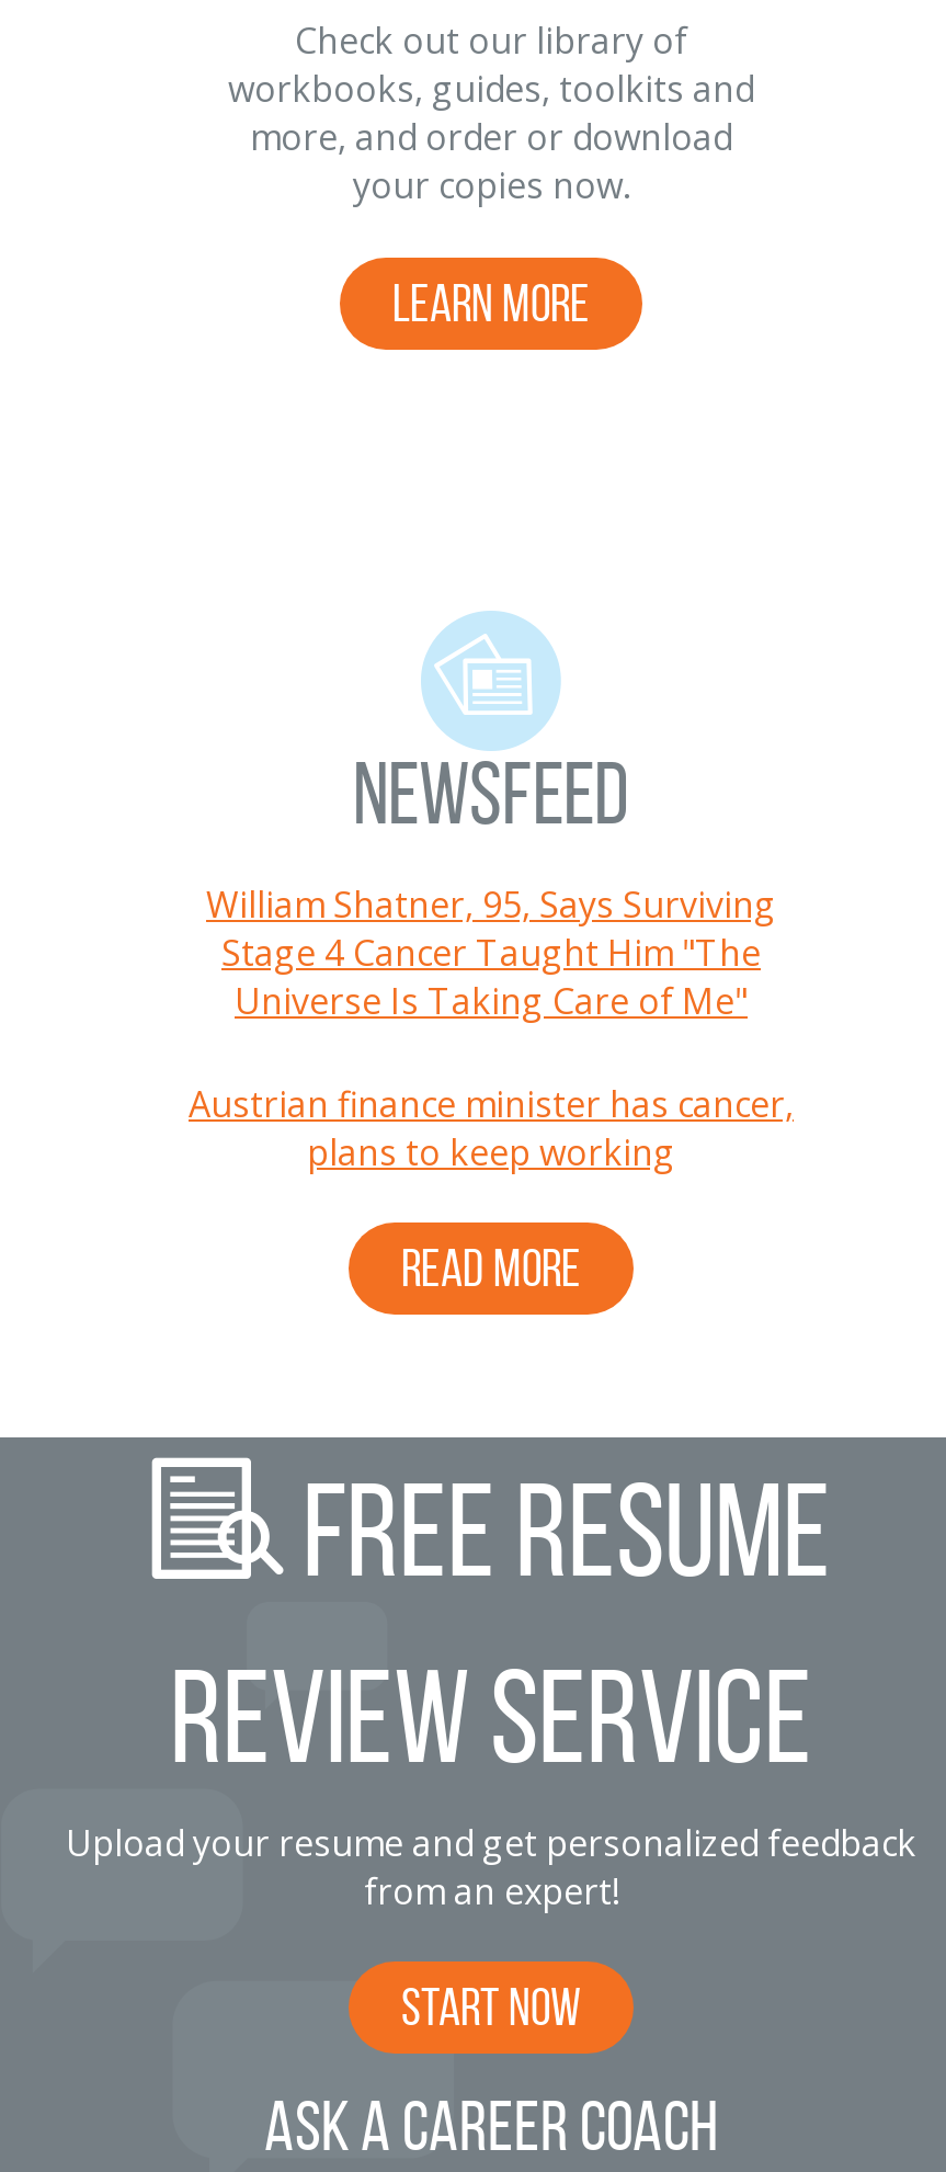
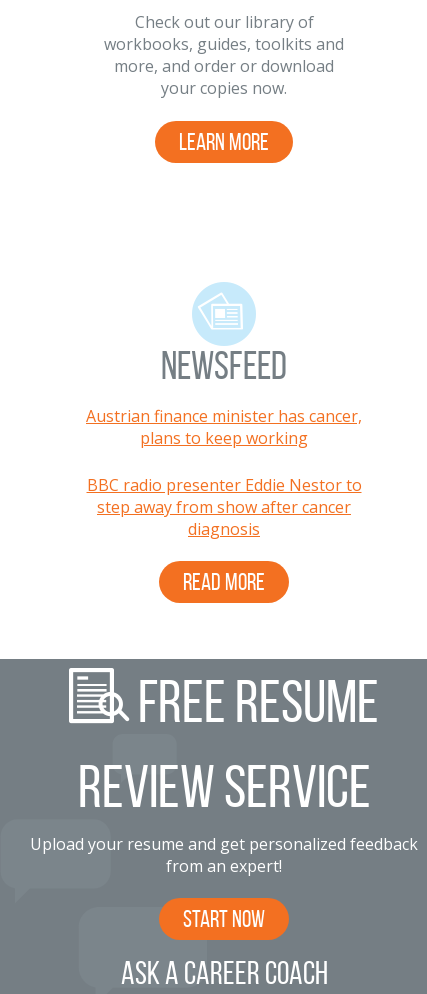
[206,880,776,1025] William Shatner, 95, Says Surviving | Stage 4 Cancer Taught Him "The | Universe Is Taking Care of Me" -> none
moved [189,1080,794,1176] -> [86,405,362,449]: Austrian finance minister has cancer, | plans to keep working
none -> [86,474,361,540] BBC radio presenter Eddie Nestor to | step away from show after cancer | diagnosis

